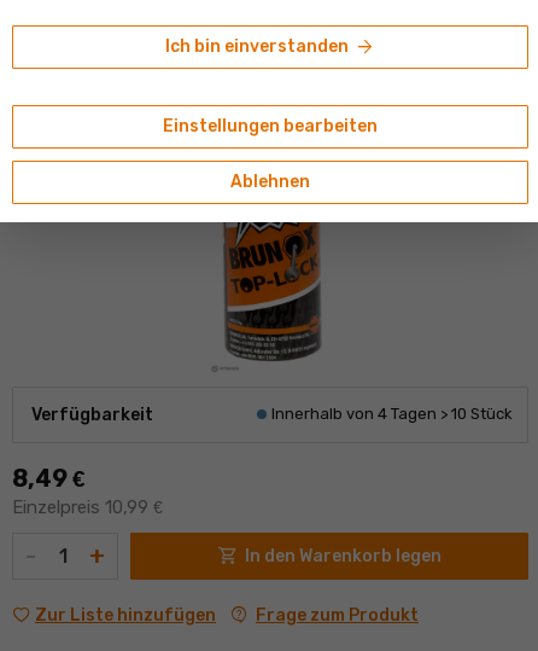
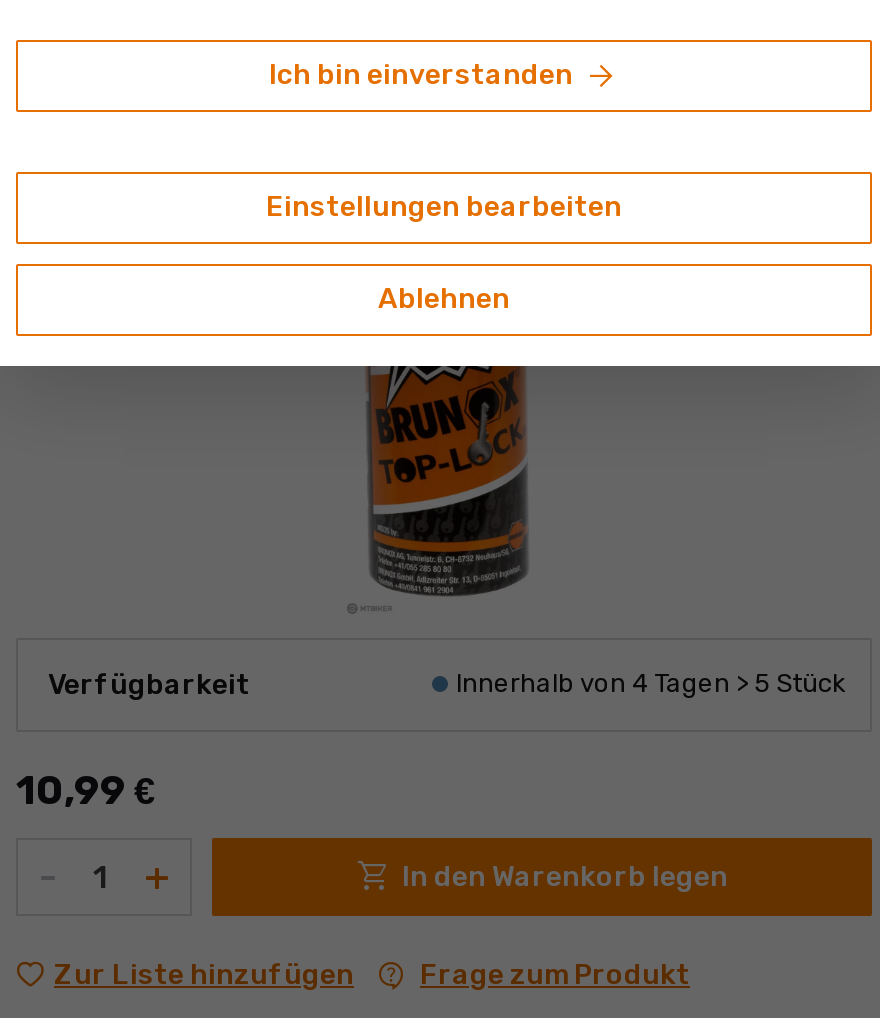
[271,405,513,423] Innerhalb von 4 Tagen > 10 Stück -> [456,668,846,698] Innerhalb von 4 Tagen > 5 Stück
[12,463,163,518] 8,49€ | Einzelpreis 10,99 € -> [16,765,156,813] 10,99 €

